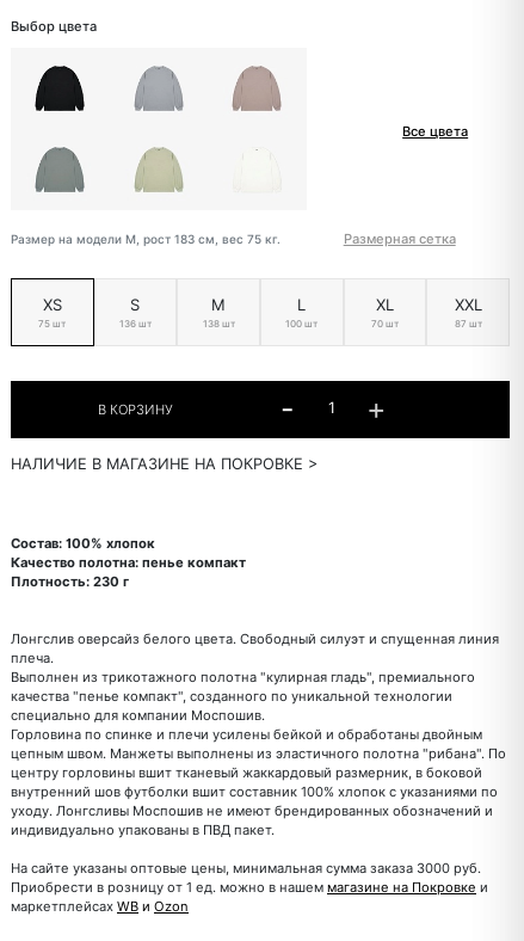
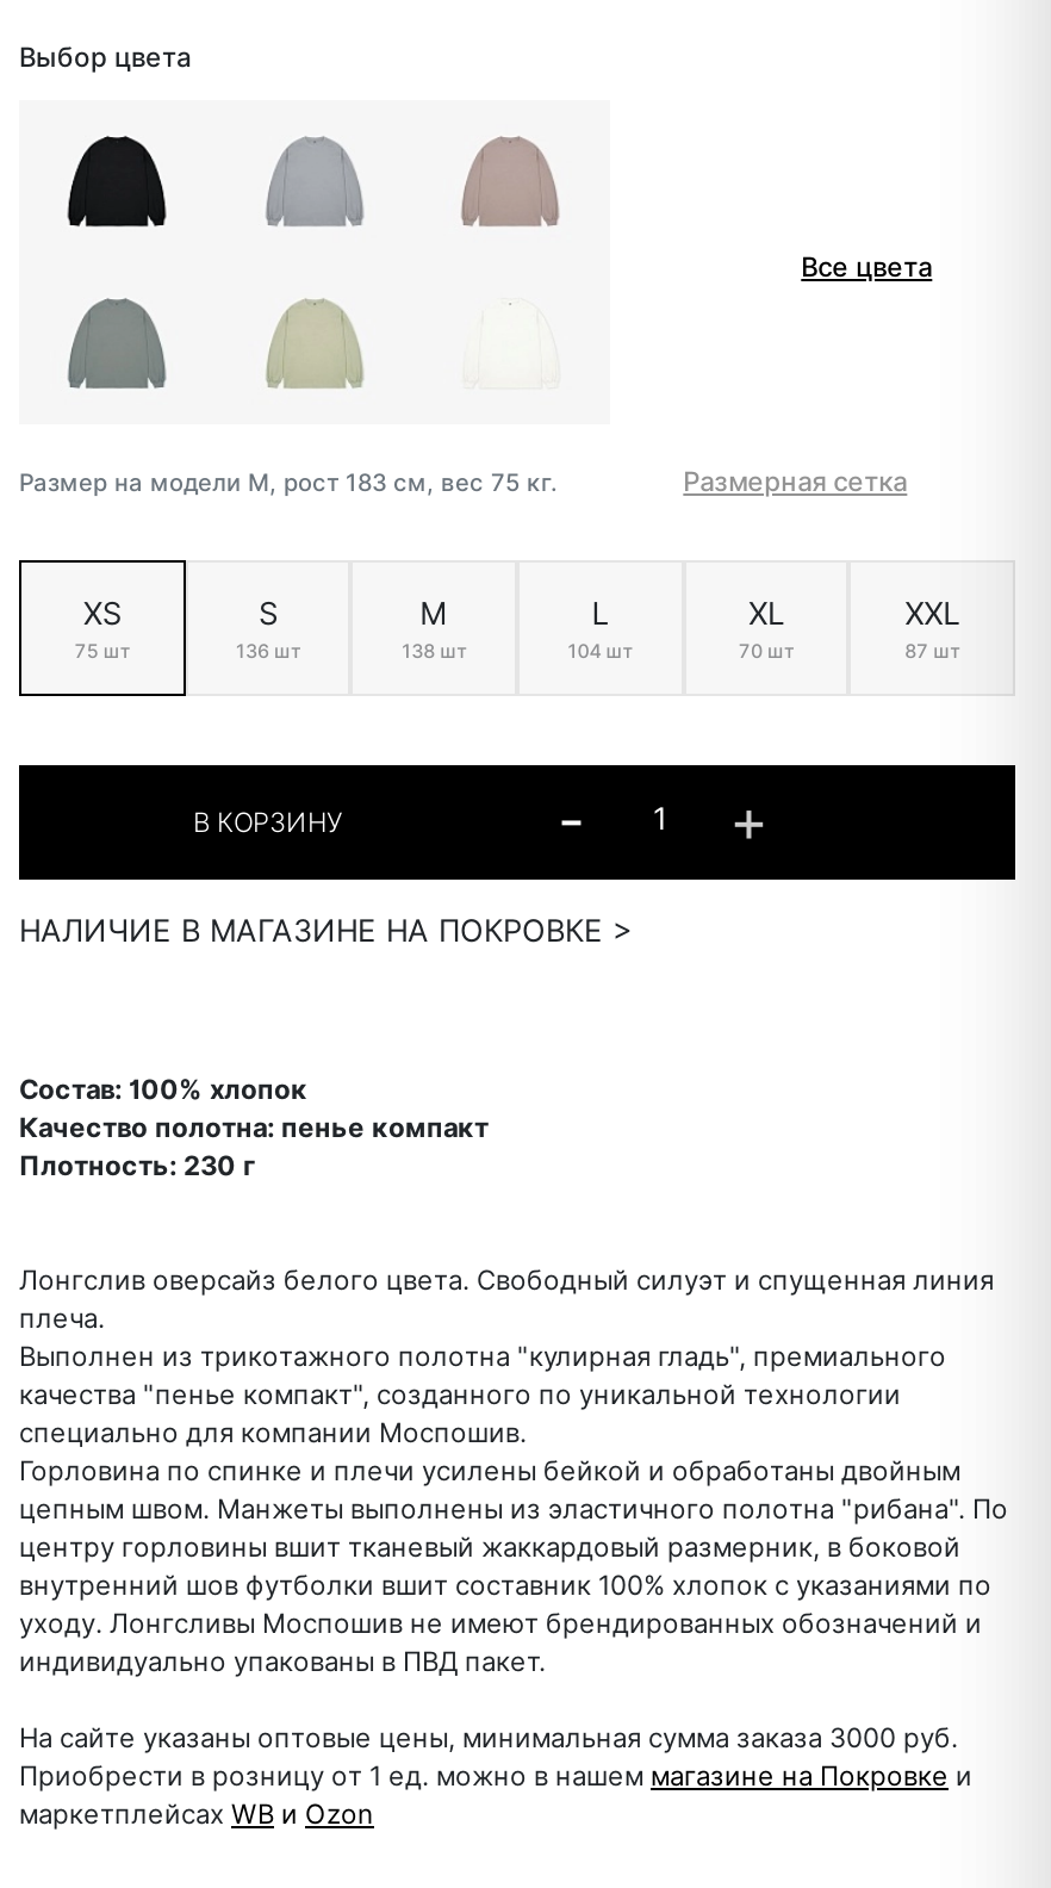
[286,318,318,330] 100 шт -> [568,639,632,663] 104 шт

